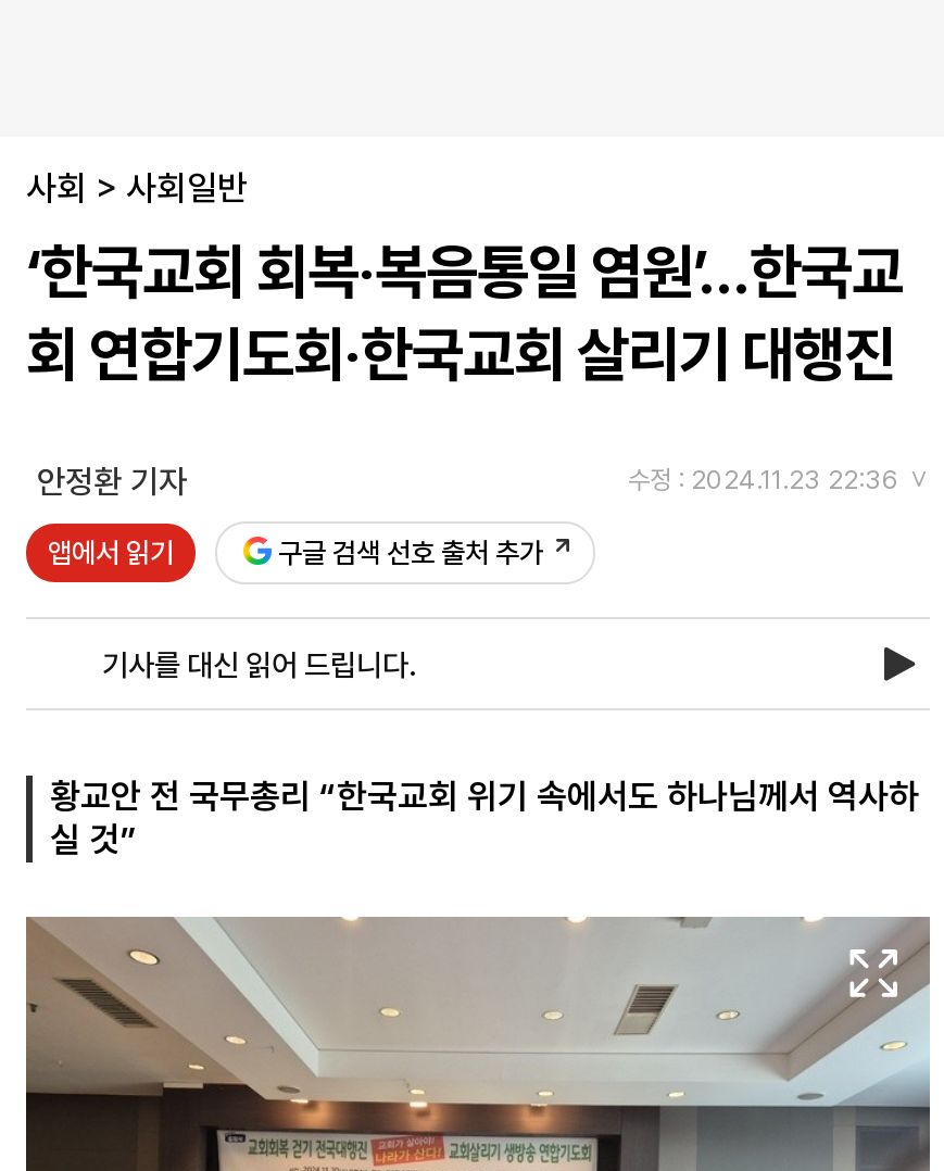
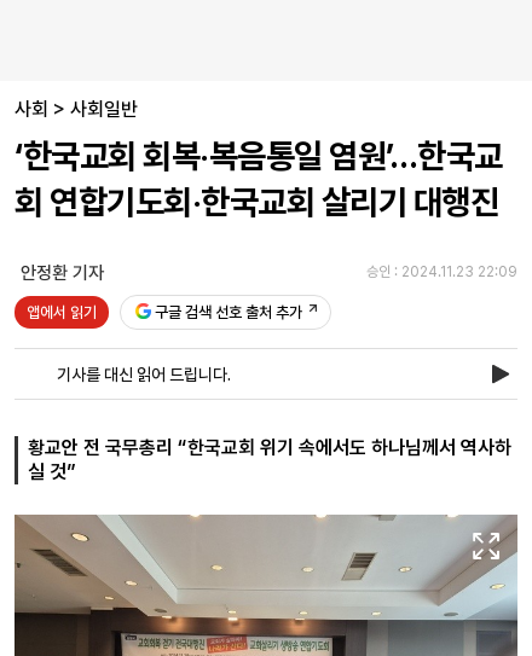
[628,465,899,495] 수정 : 2024.11.23 22:36 -> [366,263,517,280] 승인 : 2024.11.23 22:09

